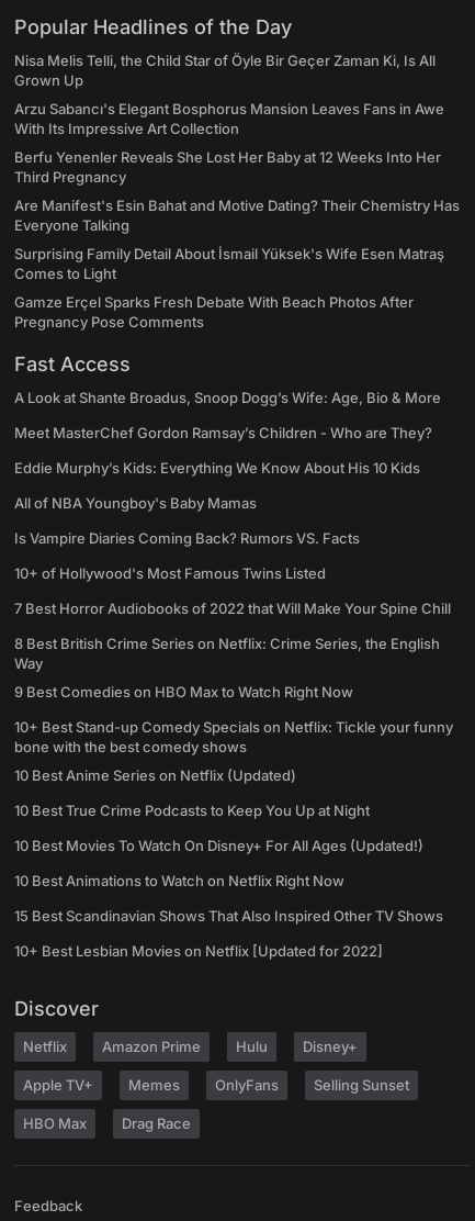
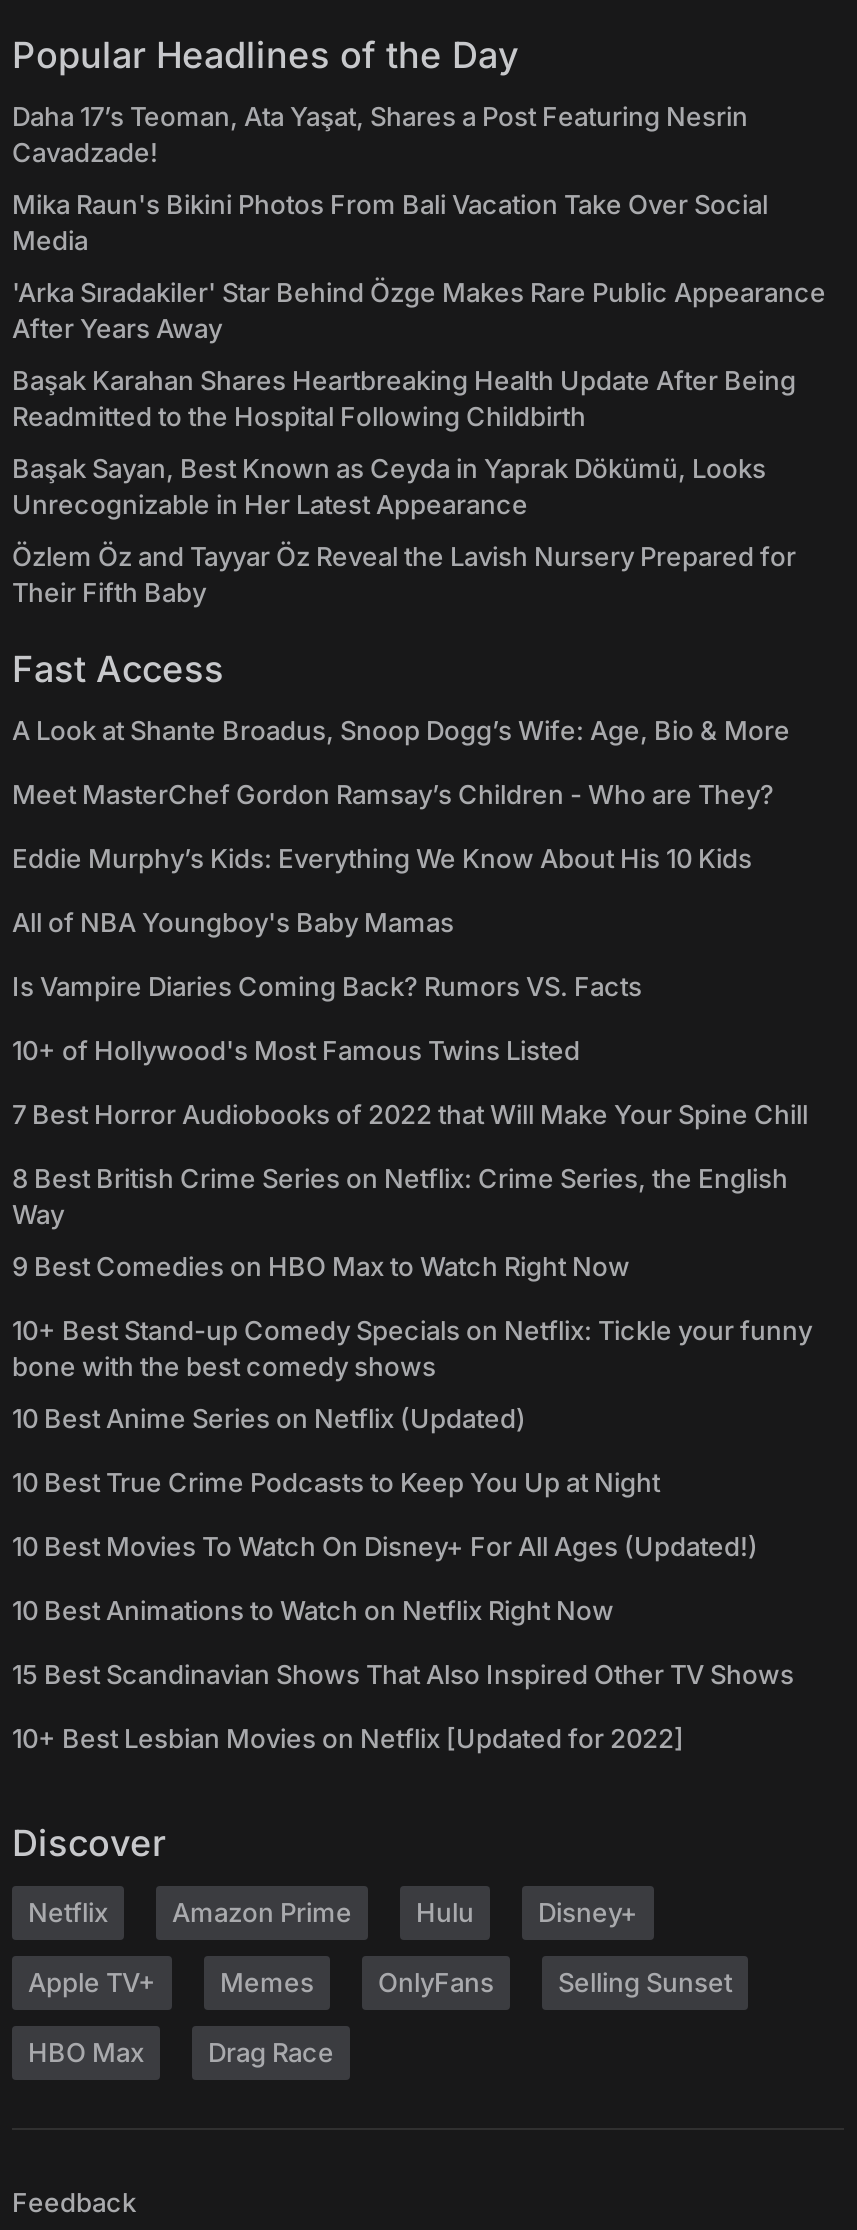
[14,52,436,89] Nisa Melis Telli, the Child Star of Öyle Bir Geçer Zaman Ki, Is All | Grown Up -> [12,101,748,169] Daha 17’s Teoman, Ata Yaşat, Shares a Post Featuring Nesrin | Cavadzade!
[14,100,444,138] Arzu Sabancı's Elegant Bosphorus Mansion Leaves Fans in Awe | With Its Impressive Art Collection -> [12,189,768,257] Mika Raun's Bikini Photos From Bali Vacation Take Over Social | Media
[14,149,441,186] Berfu Yenenler Reveals She Lost Her Baby at 12 Weeks Into Her | Third Pregnancy -> [12,277,826,345] 'Arka Sıradakiler' Star Behind Özge Makes Rare Public Appearance | After Years Away
[14,197,460,234] Are Manifest's Esin Bahat and Motive Dating? Their Chemistry Has | Everyone Talking -> [12,365,796,433] Başak Karahan Shares Heartbreaking Health Update After Being | Readmitted to the Hospital Following Childbirth
[14,245,444,283] Surprising Family Detail About İsmail Yüksek's Wife Esen Matraş | Comes to Light -> [12,453,766,521] Başak Sayan, Best Known as Ceyda in Yaprak Dökümü, Looks | Unrecognizable in Her Latest Appearance
[14,294,414,331] Gamze Erçel Sparks Fresh Debate With Beach Photos After | Pregnancy Pose Comments -> [12,541,796,609] Özlem Öz and Tayyar Öz Reveal the Lavish Nursery Prepared for | Their Fifth Baby

